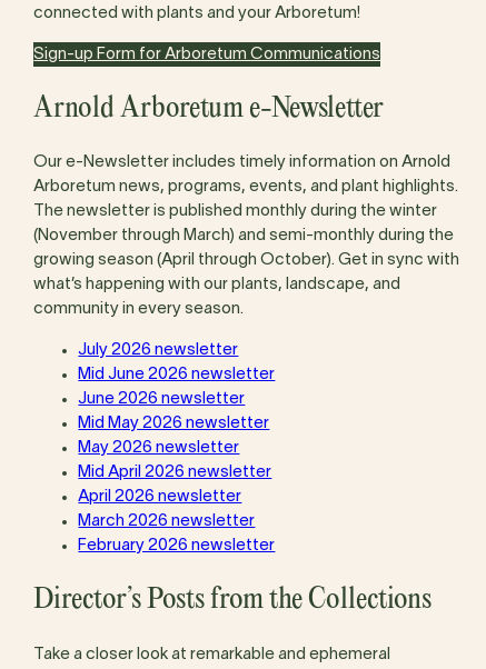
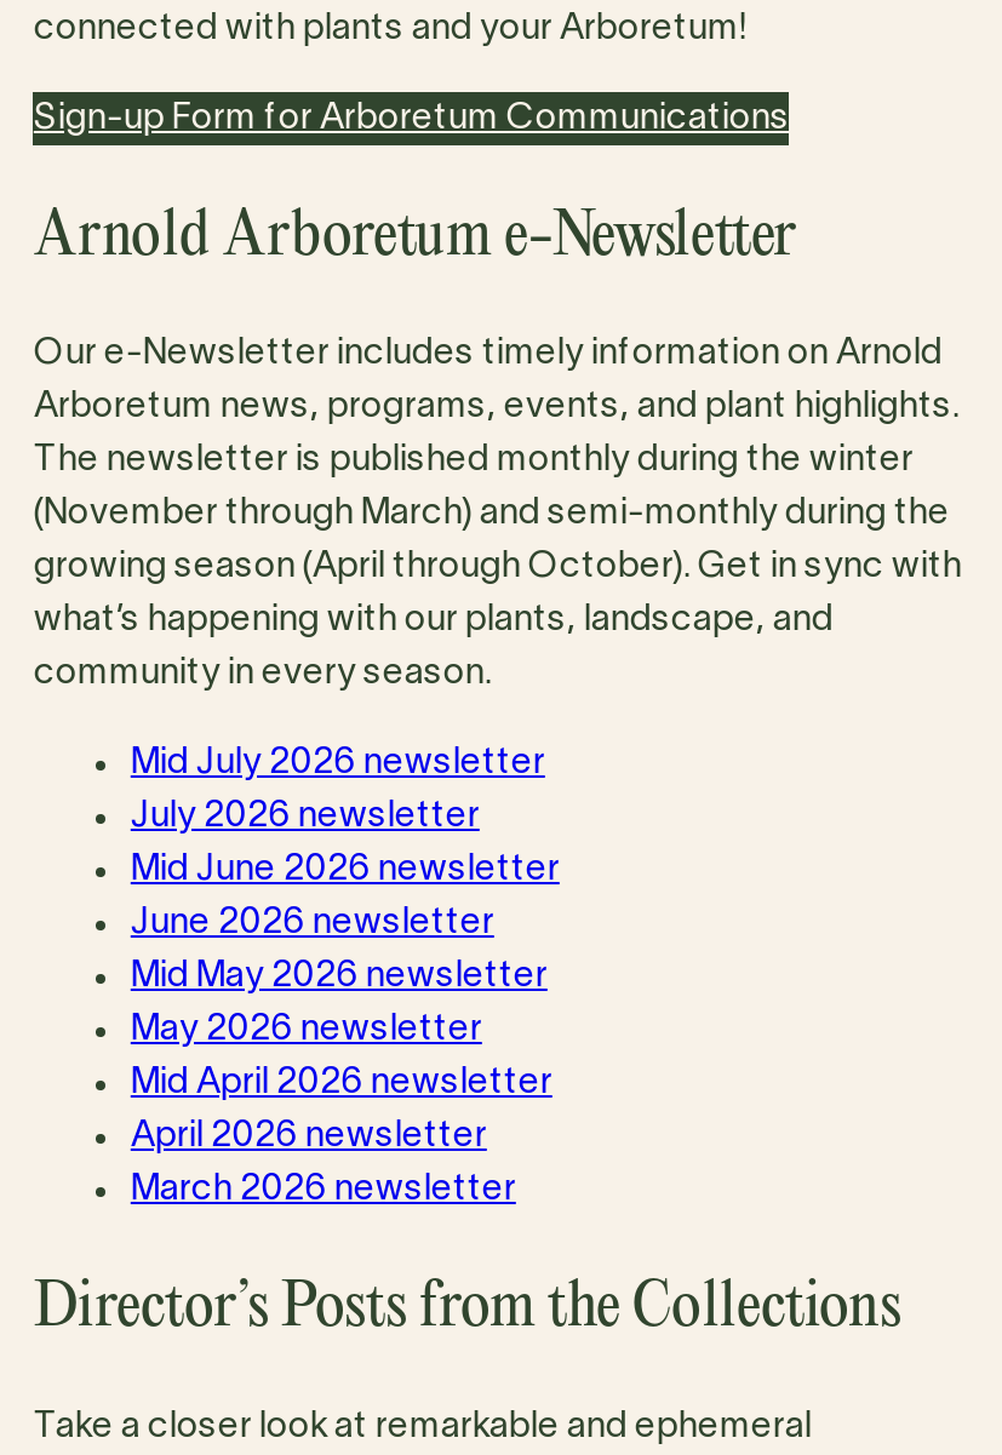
none -> [131,747,545,781] Mid July 2026 newsletter
moved [78,343,275,529] -> [131,800,560,1207]: July 2026 newsletter | Mid June 2026 newsletter | June 2026 newsletter | Mid May 2026 newsletter | May 2026 newsletter | Mid April 2026 newsletter | April 2026 newsletter | March 2026 newsletter
[78,538,275,554] February 2026 newsletter -> none

